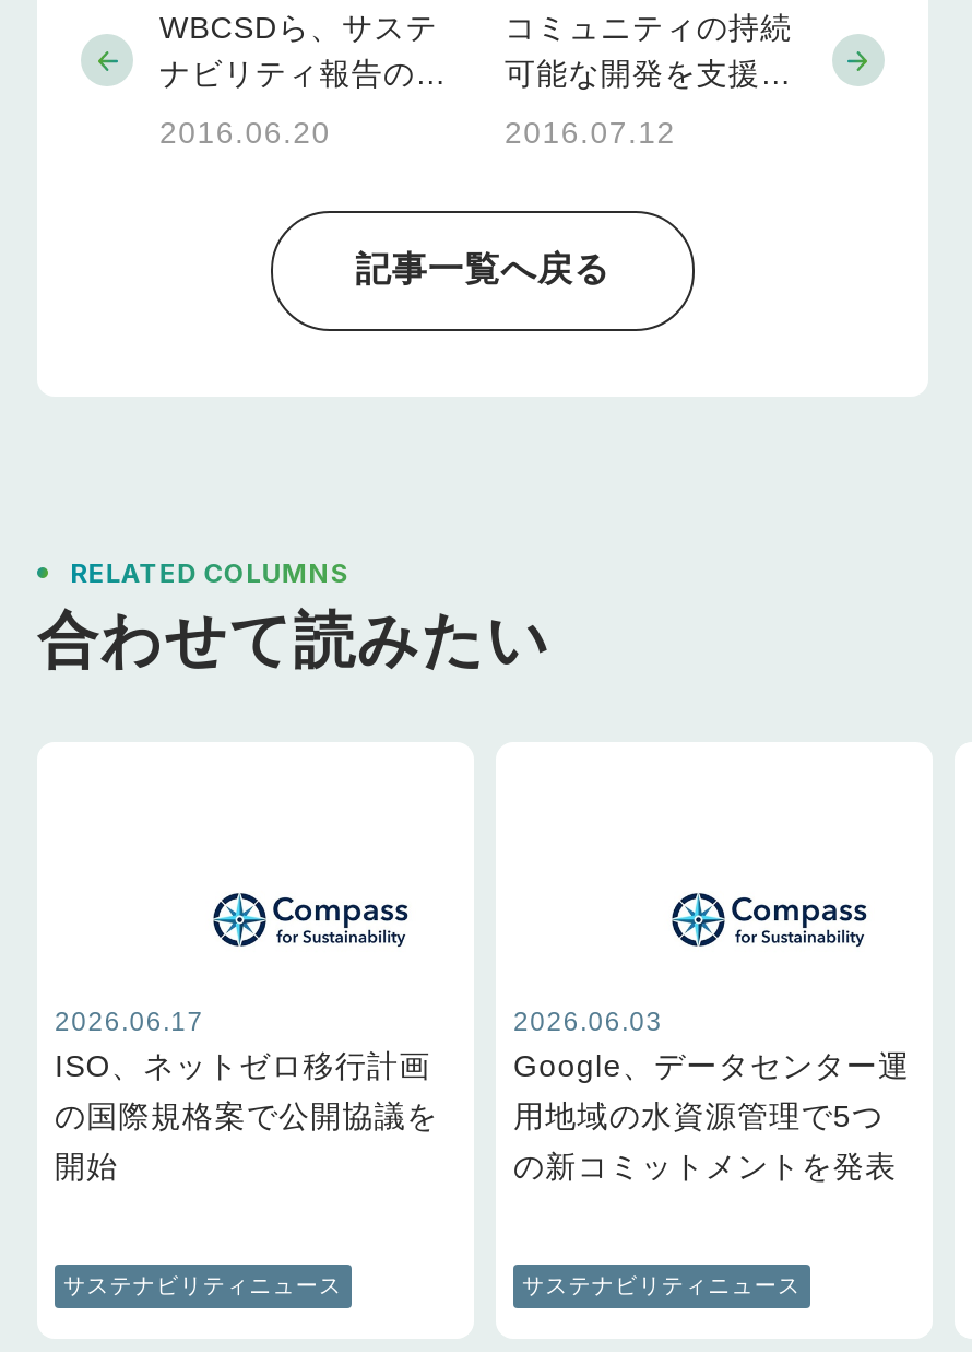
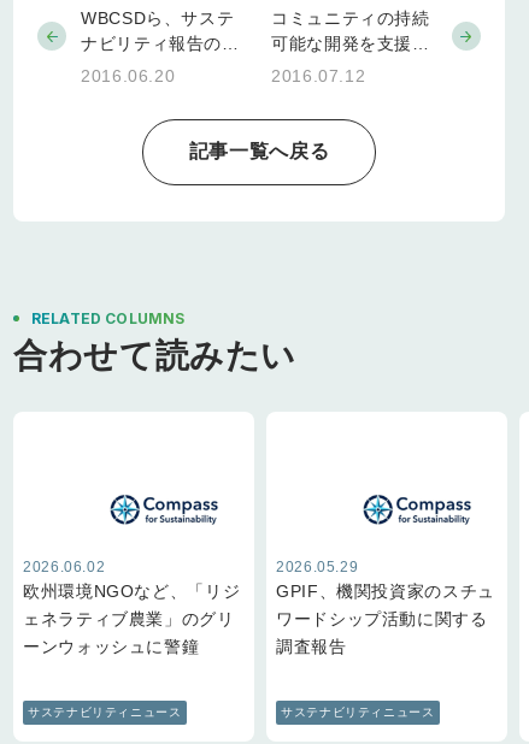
[55,1008,438,1185] 2026.06.17 | ISO、ネットゼロ移行計画 | の国際規格案で公開協議を | 開始 -> [23,558,240,656] 2026.06.02 | 欧州環境NGOなど、「リジ | ェネラティブ農業」のグリ | ーンウォッシュに警鐘
[513,1008,910,1185] 2026.06.03 | Google、データセンター運 | 用地域の水資源管理で5つ | の新コミットメントを発表 -> [276,558,495,656] 2026.05.29 | GPIF、機関投資家のスチュ | ワードシップ活動に関する | 調査報告

